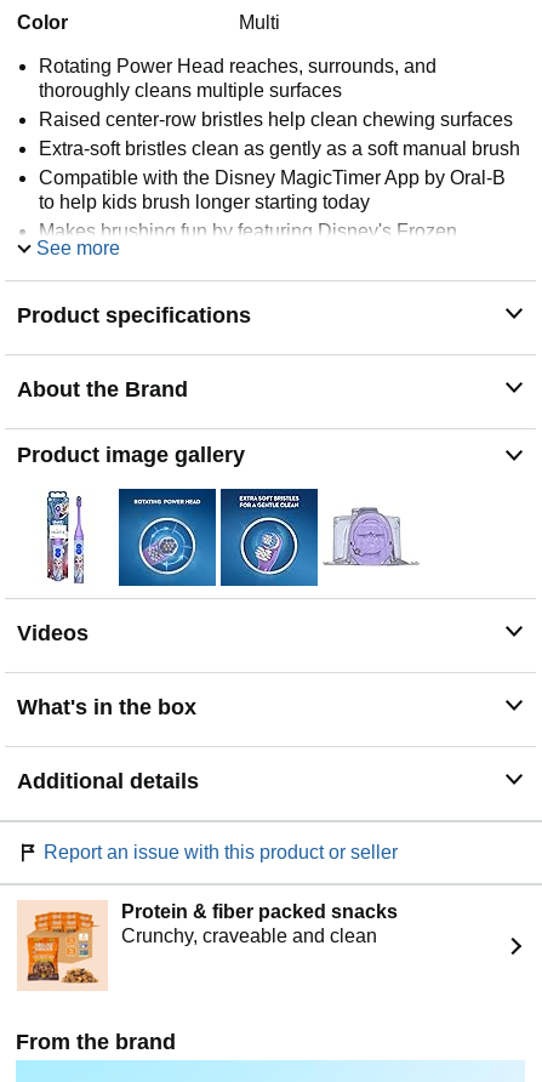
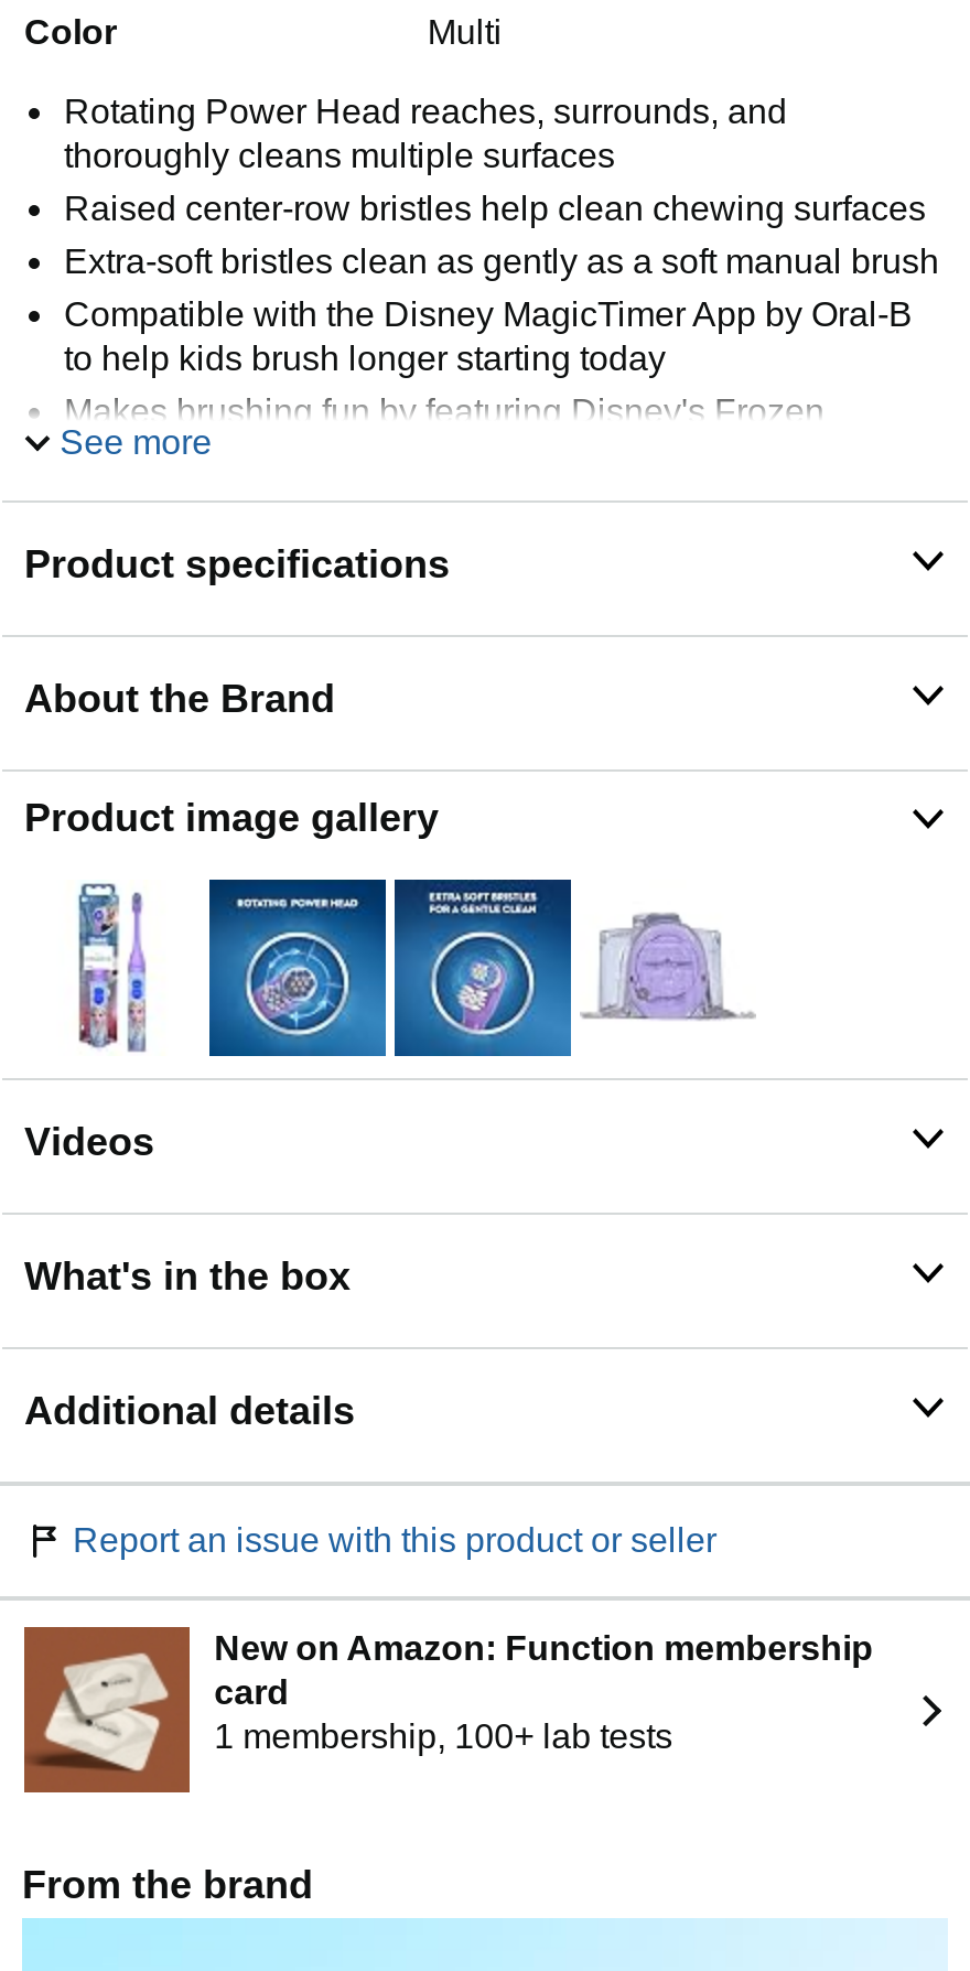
[17,900,398,991] [image] | Protein & fiber packed snacks | Crunchy, craveable and clean -> [22,1625,873,1795] [image] | New on Amazon: Function membership | card | 1 membership, 100+ lab tests

